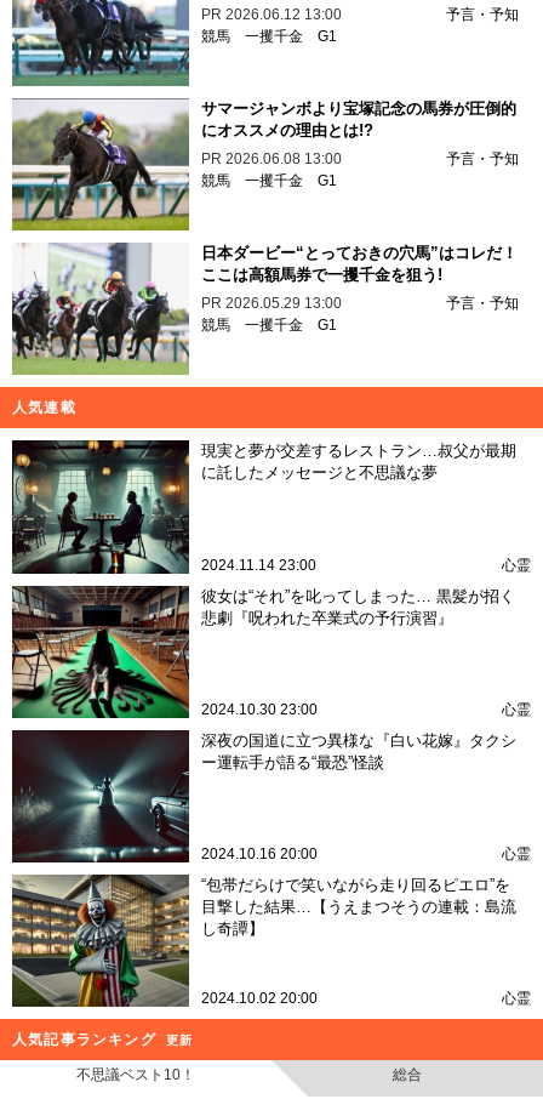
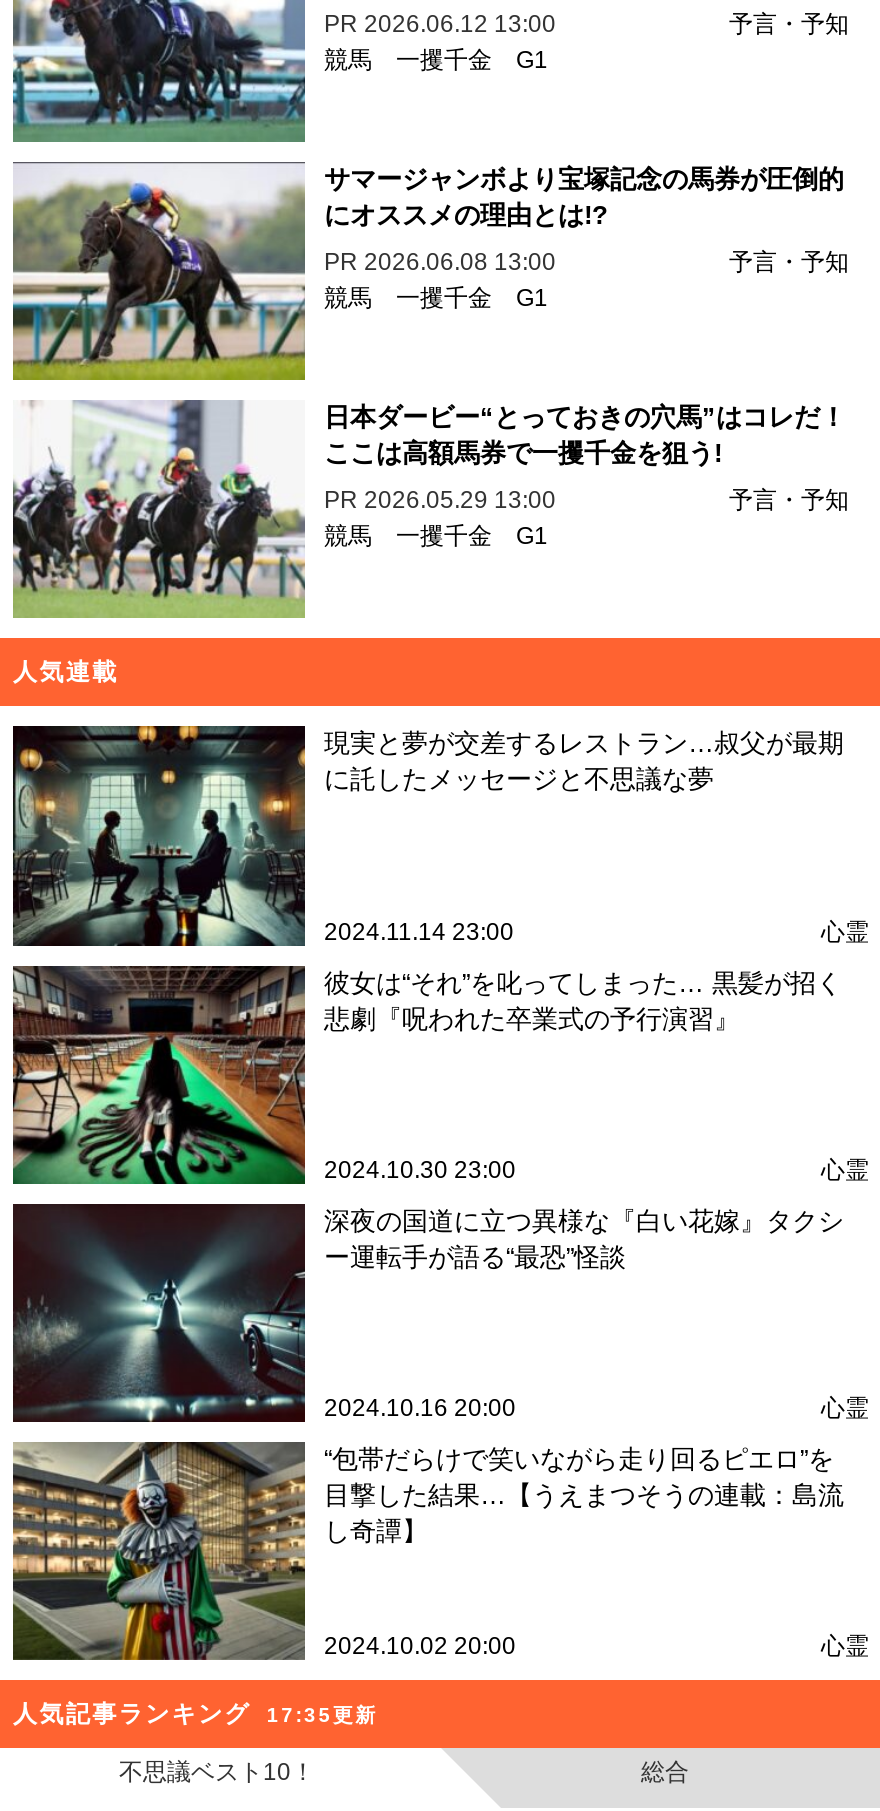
[166,1033,193,1047] 更新 -> [267,1704,378,1726] 17:35更新

